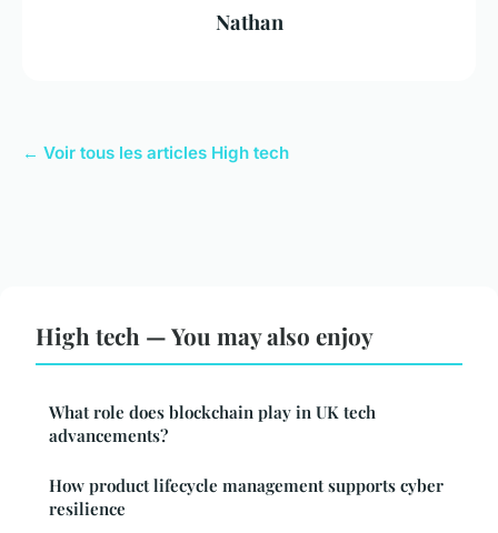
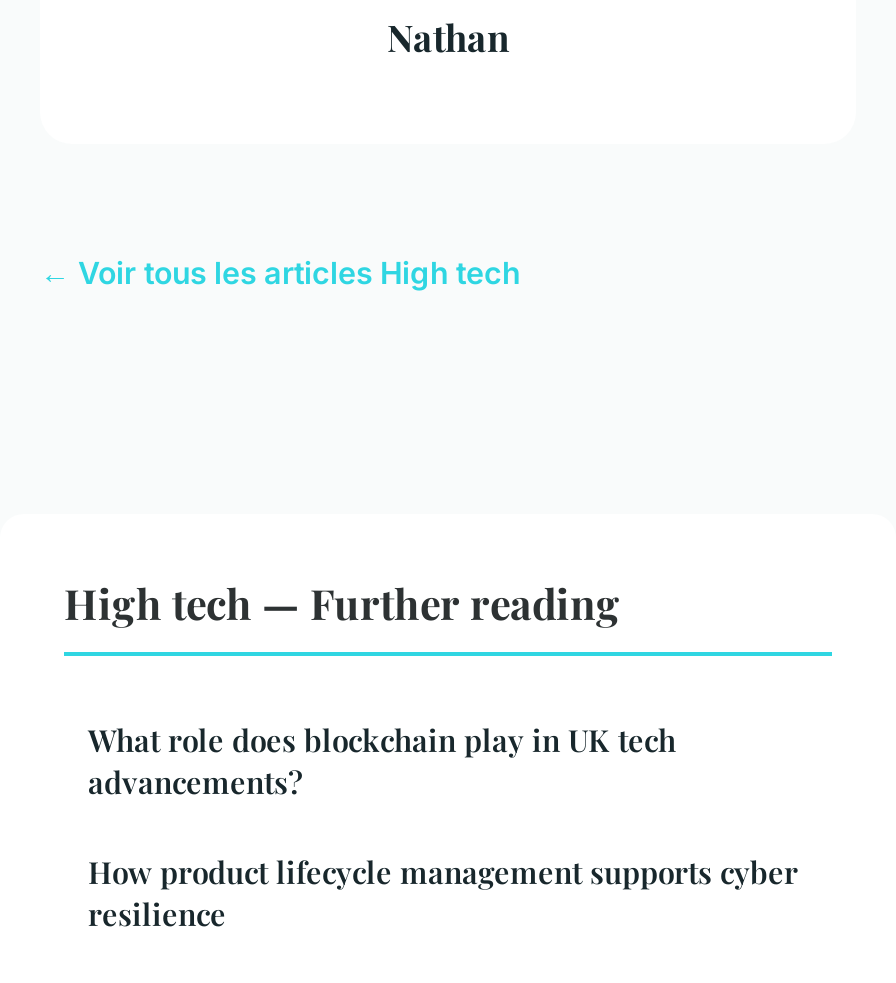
[36,320,373,351] High tech — You may also enjoy -> [64,575,620,631] High tech — Further reading

